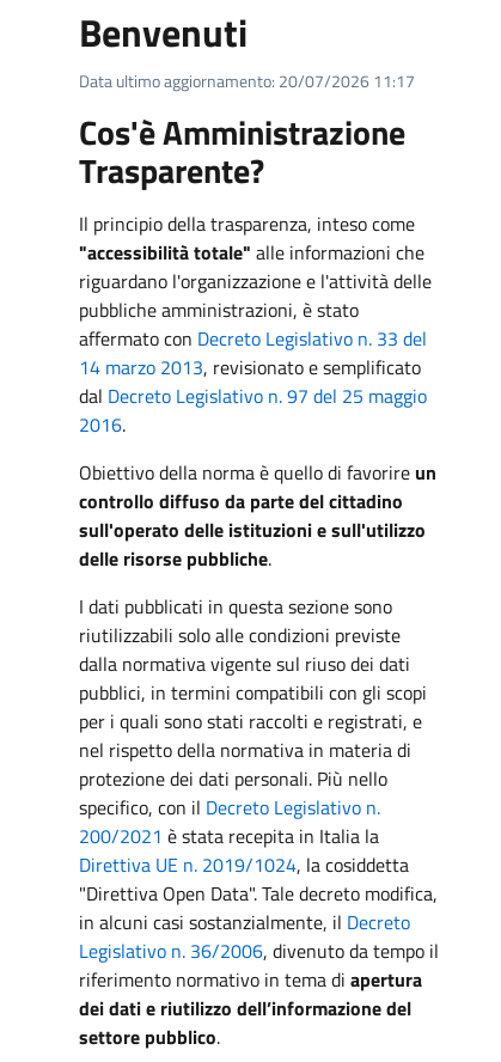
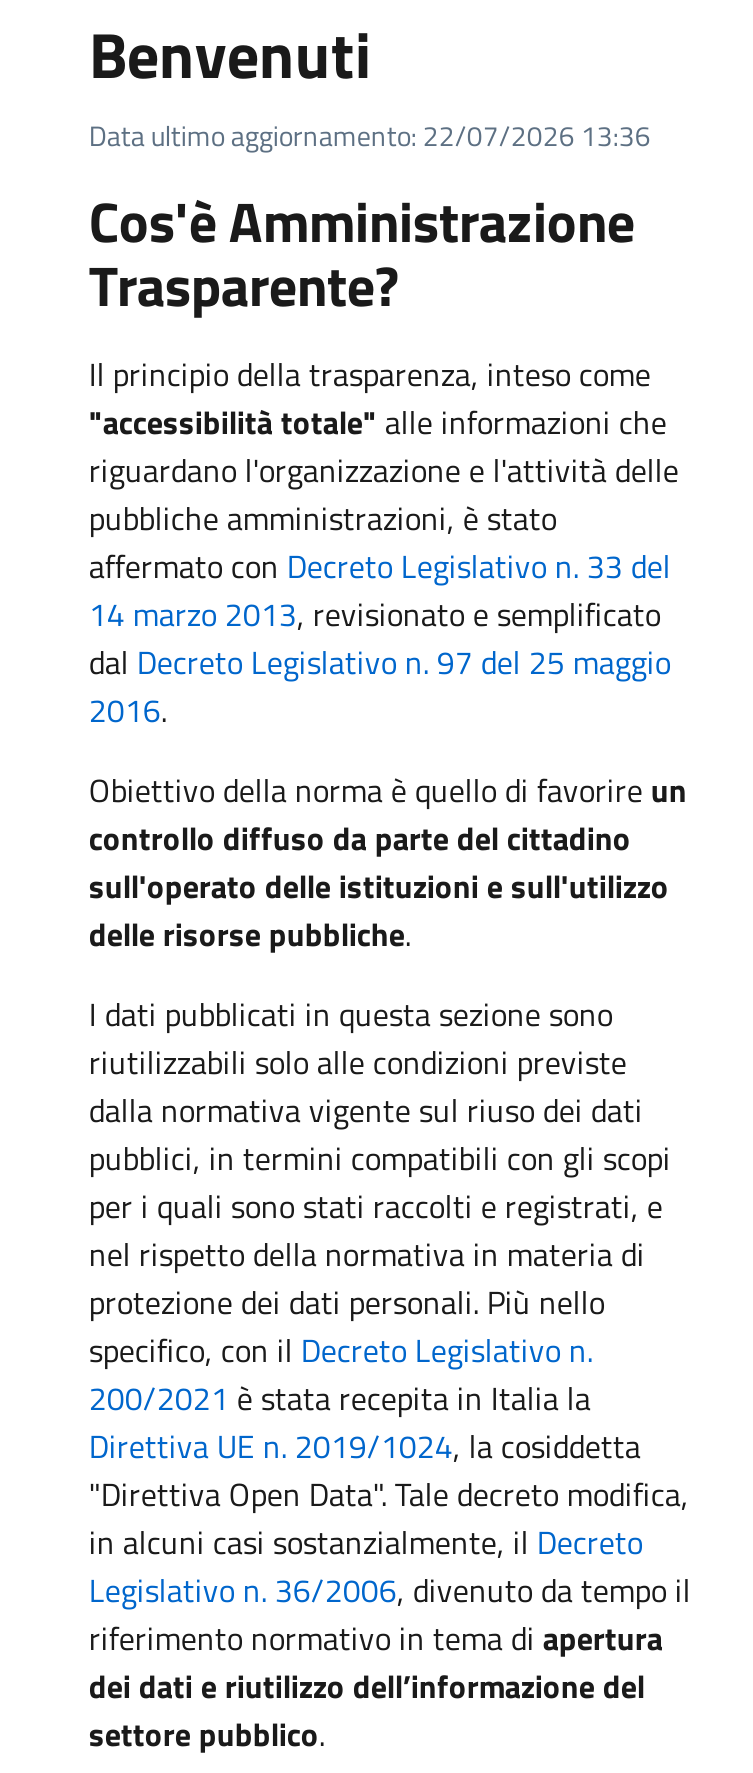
[79,68,415,93] Data ultimo aggiornamento: 20/07/2026 11:17 -> [89,114,651,156] Data ultimo aggiornamento: 22/07/2026 13:36

